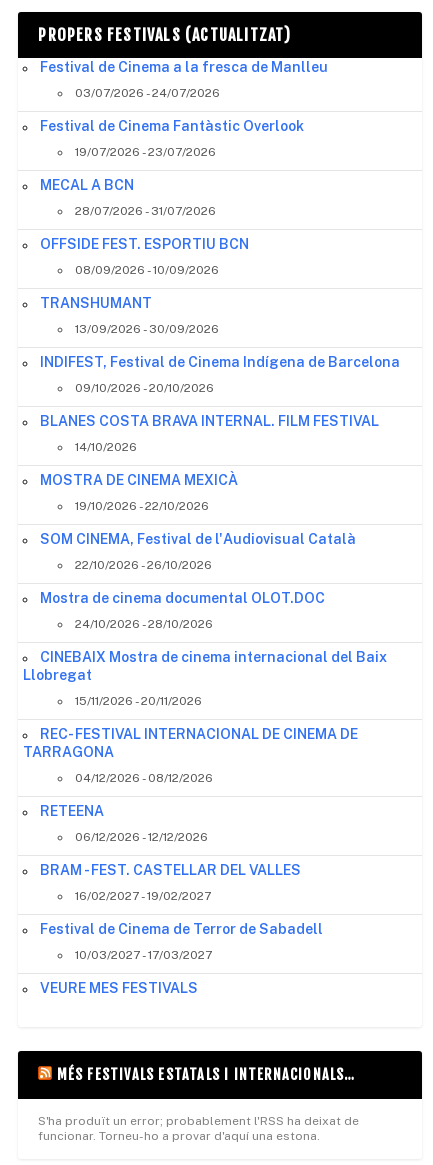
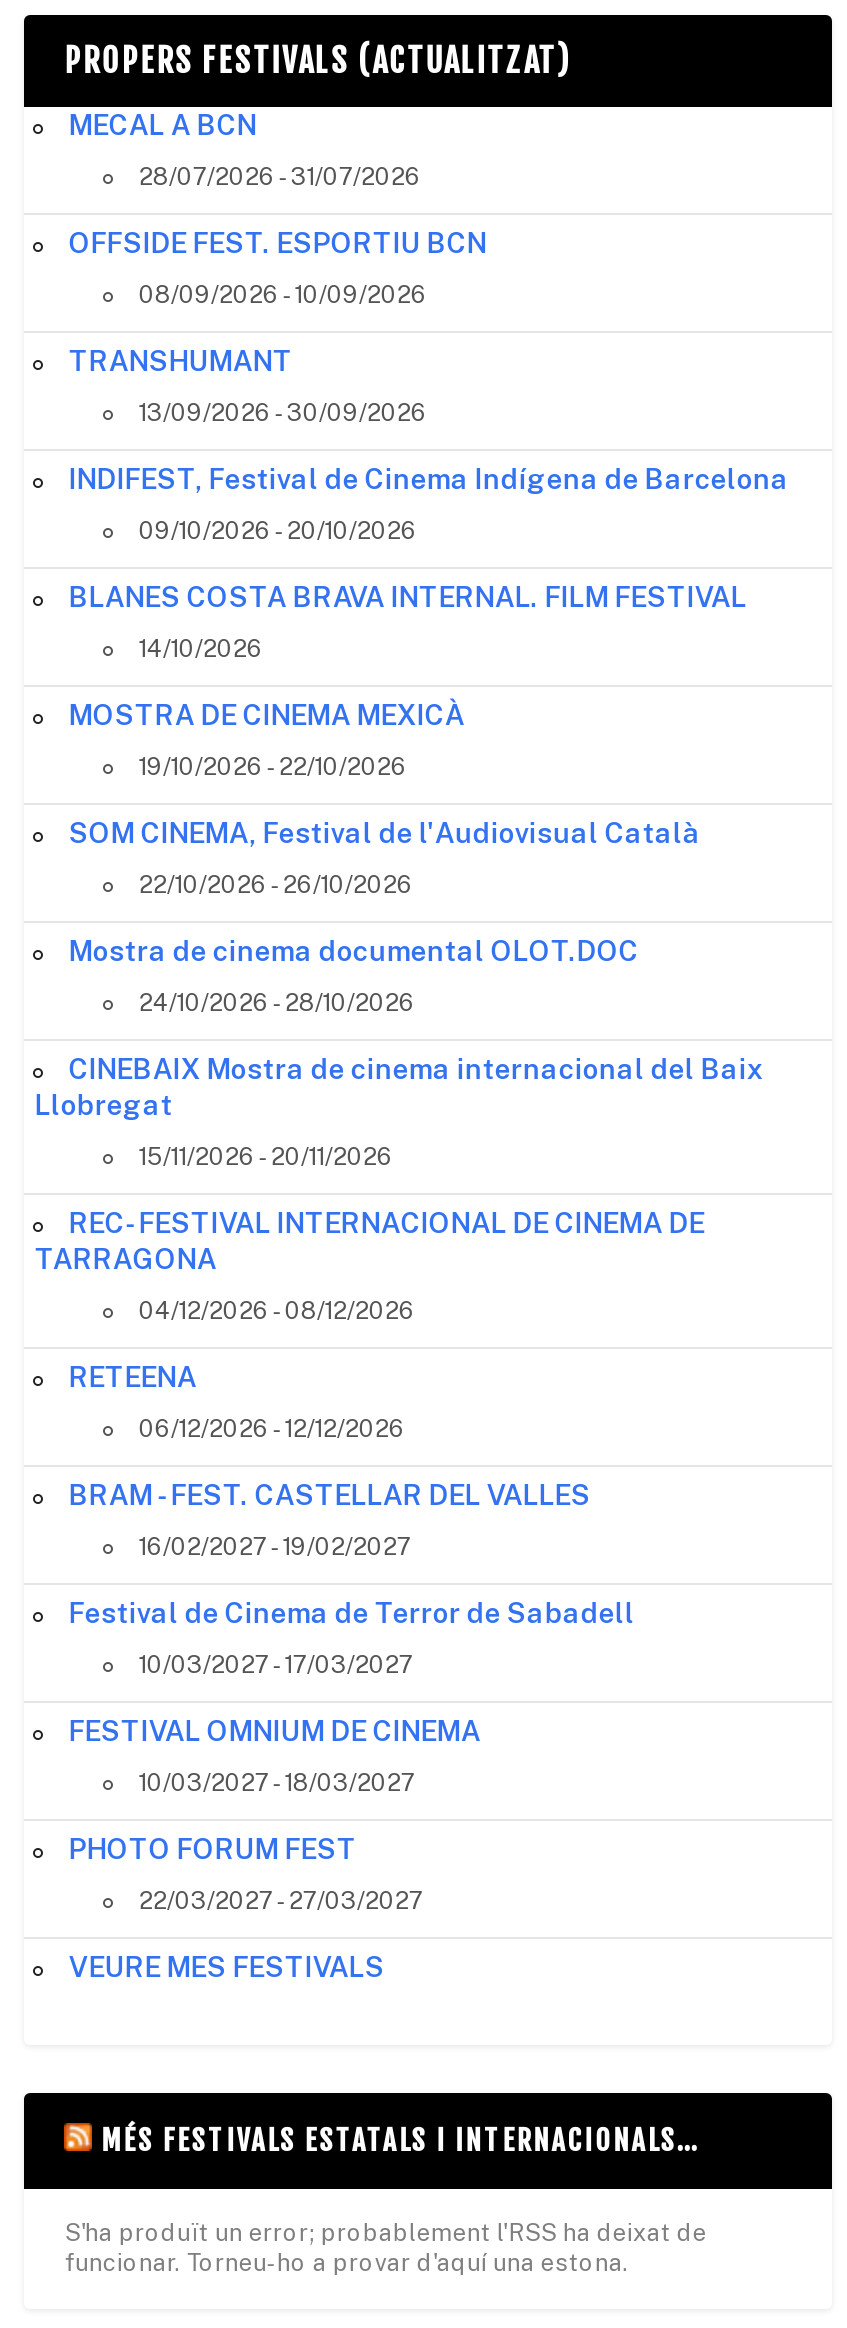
[40,59,328,159] Festival de Cinema a la fresca de Manlleu | 03/07/2026 - 24/07/2026 | Festival de Cinema Fantàstic Overlook | 19/07/2026 - 23/07/2026 -> none
moved [23,177,400,962] -> [35,109,789,1679]: MECAL A BCN | 28/07/2026 - 31/07/2026 | OFFSIDE FEST. ESPORTIU BCN | ... | Festival de Cinema de Terror de Sabadell | 10/03/2027 - 17/03/2027
none -> [69,1715,481,1915] FESTIVAL OMNIUM DE CINEMA | 10/03/2027 - 18/03/2027 | PHOTO FORUM FEST | 22/03/2027 - 27/03/2027

